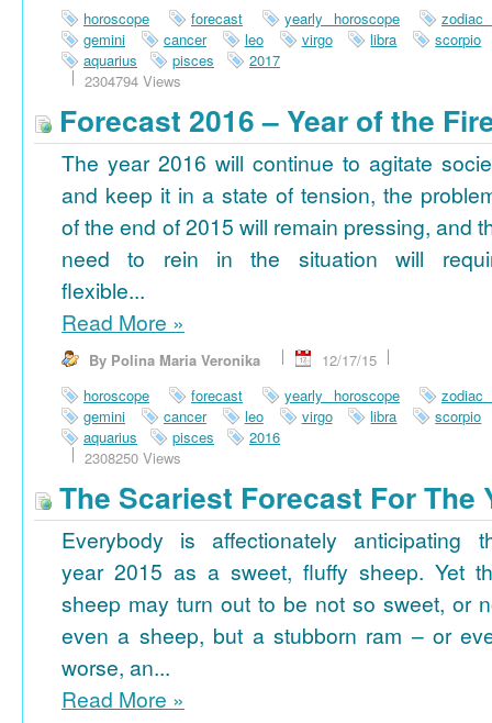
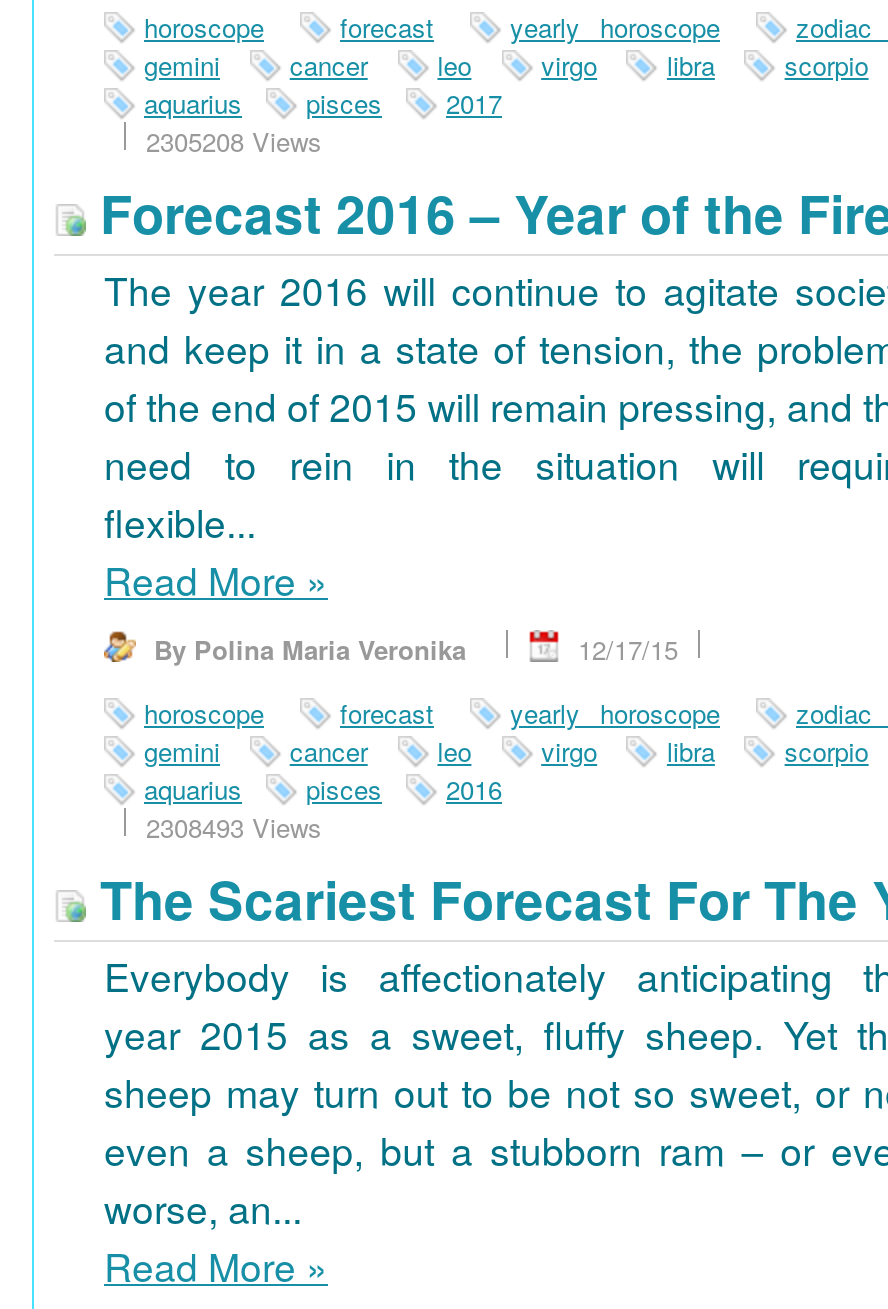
[85,70,181,91] 2304794 Views -> [146,122,322,160] 2305208 Views
[85,447,181,468] 2308250 Views -> [146,808,322,846] 2308493 Views

